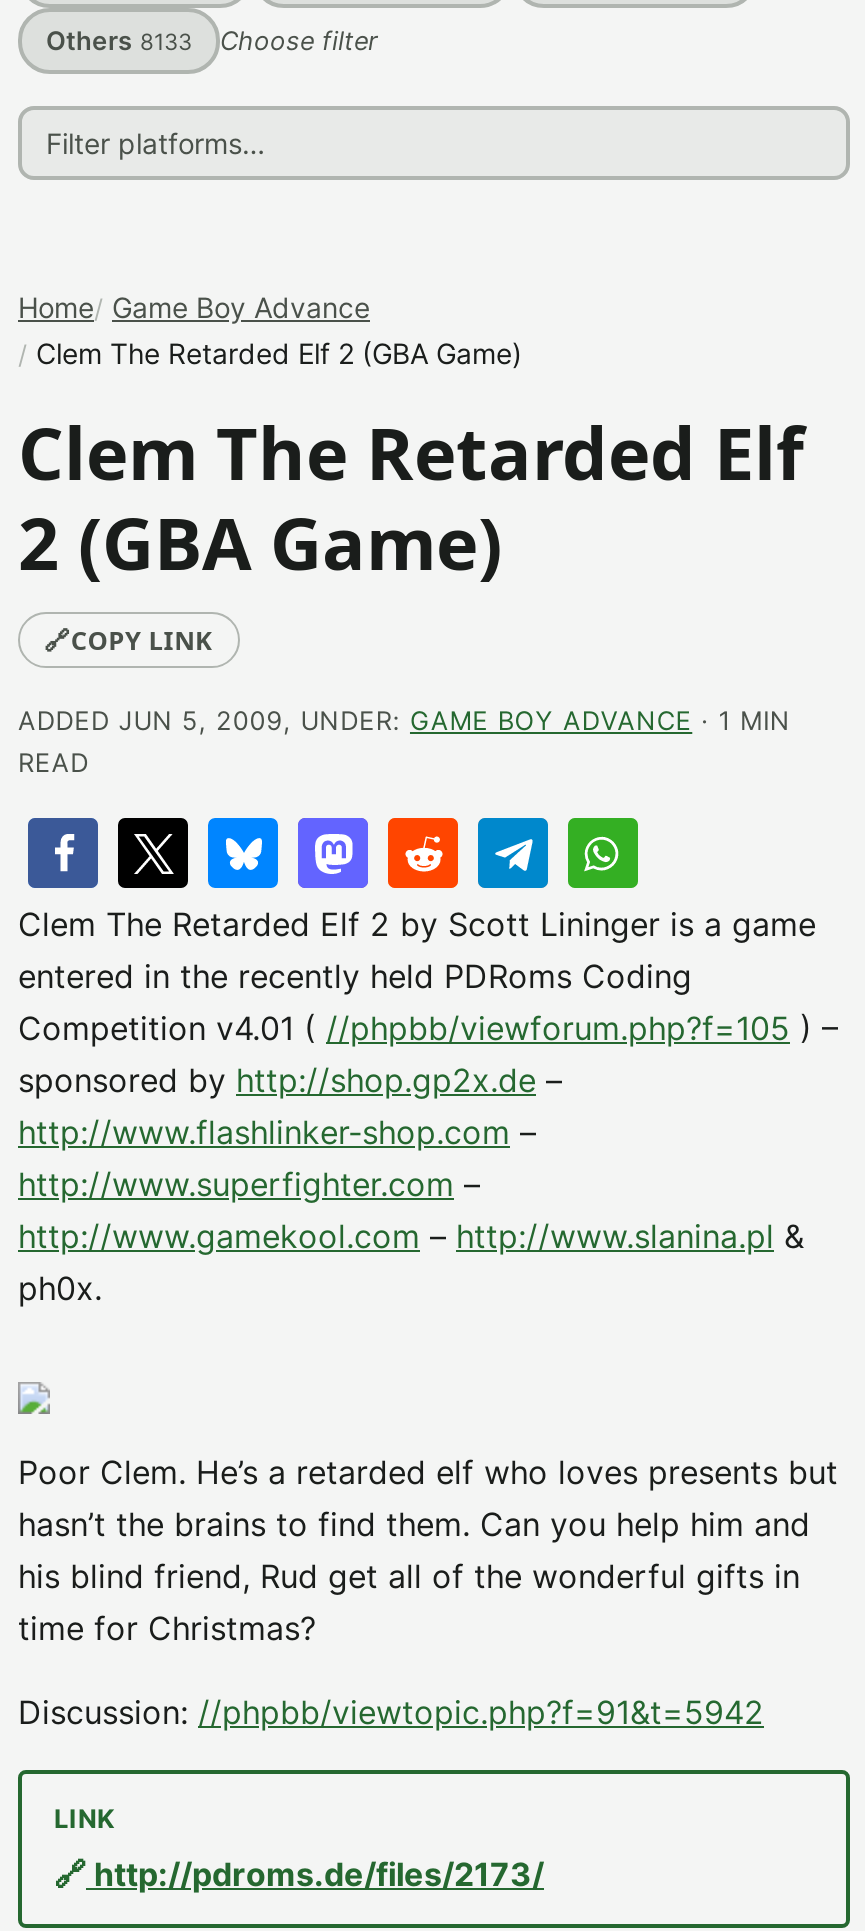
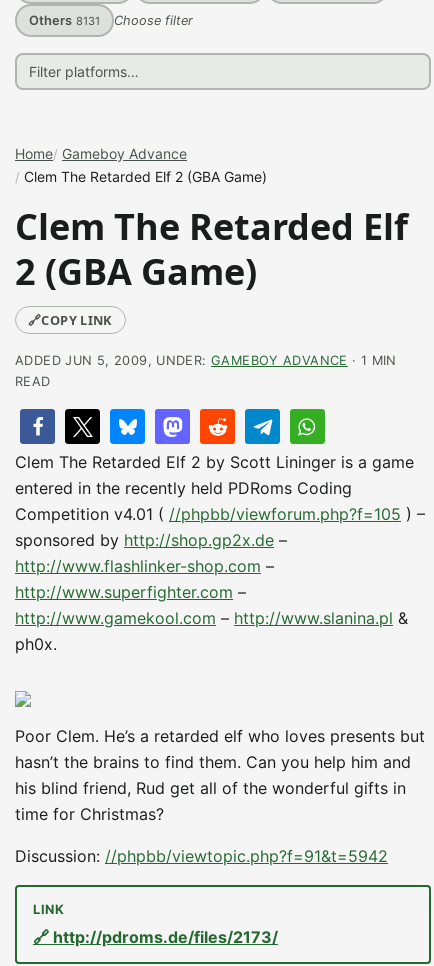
[46,26,378,56] Others 8133 Choose filter -> [29,13,193,28] Others 8131 Choose filter
[18,290,370,324] Home Game Boy Advance -> [15,145,187,162] Home Gameboy Advance

